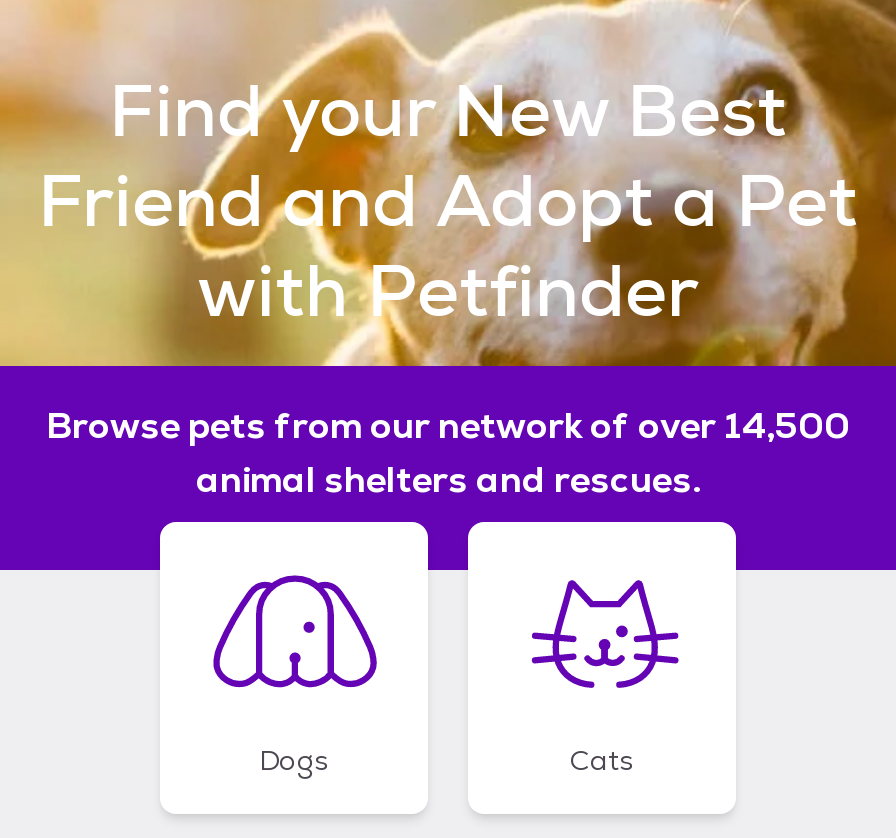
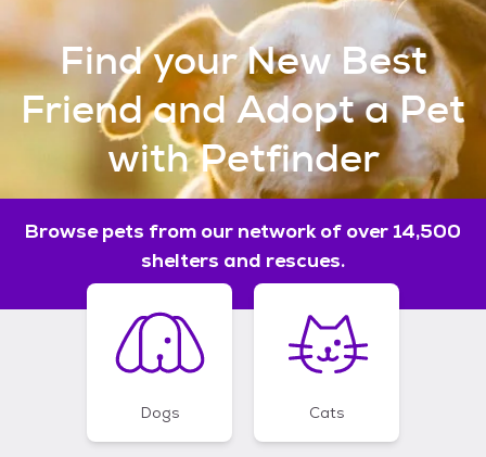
[196,456,700,502] animal shelters and rescues. -> [141,247,345,272] shelters and rescues.

